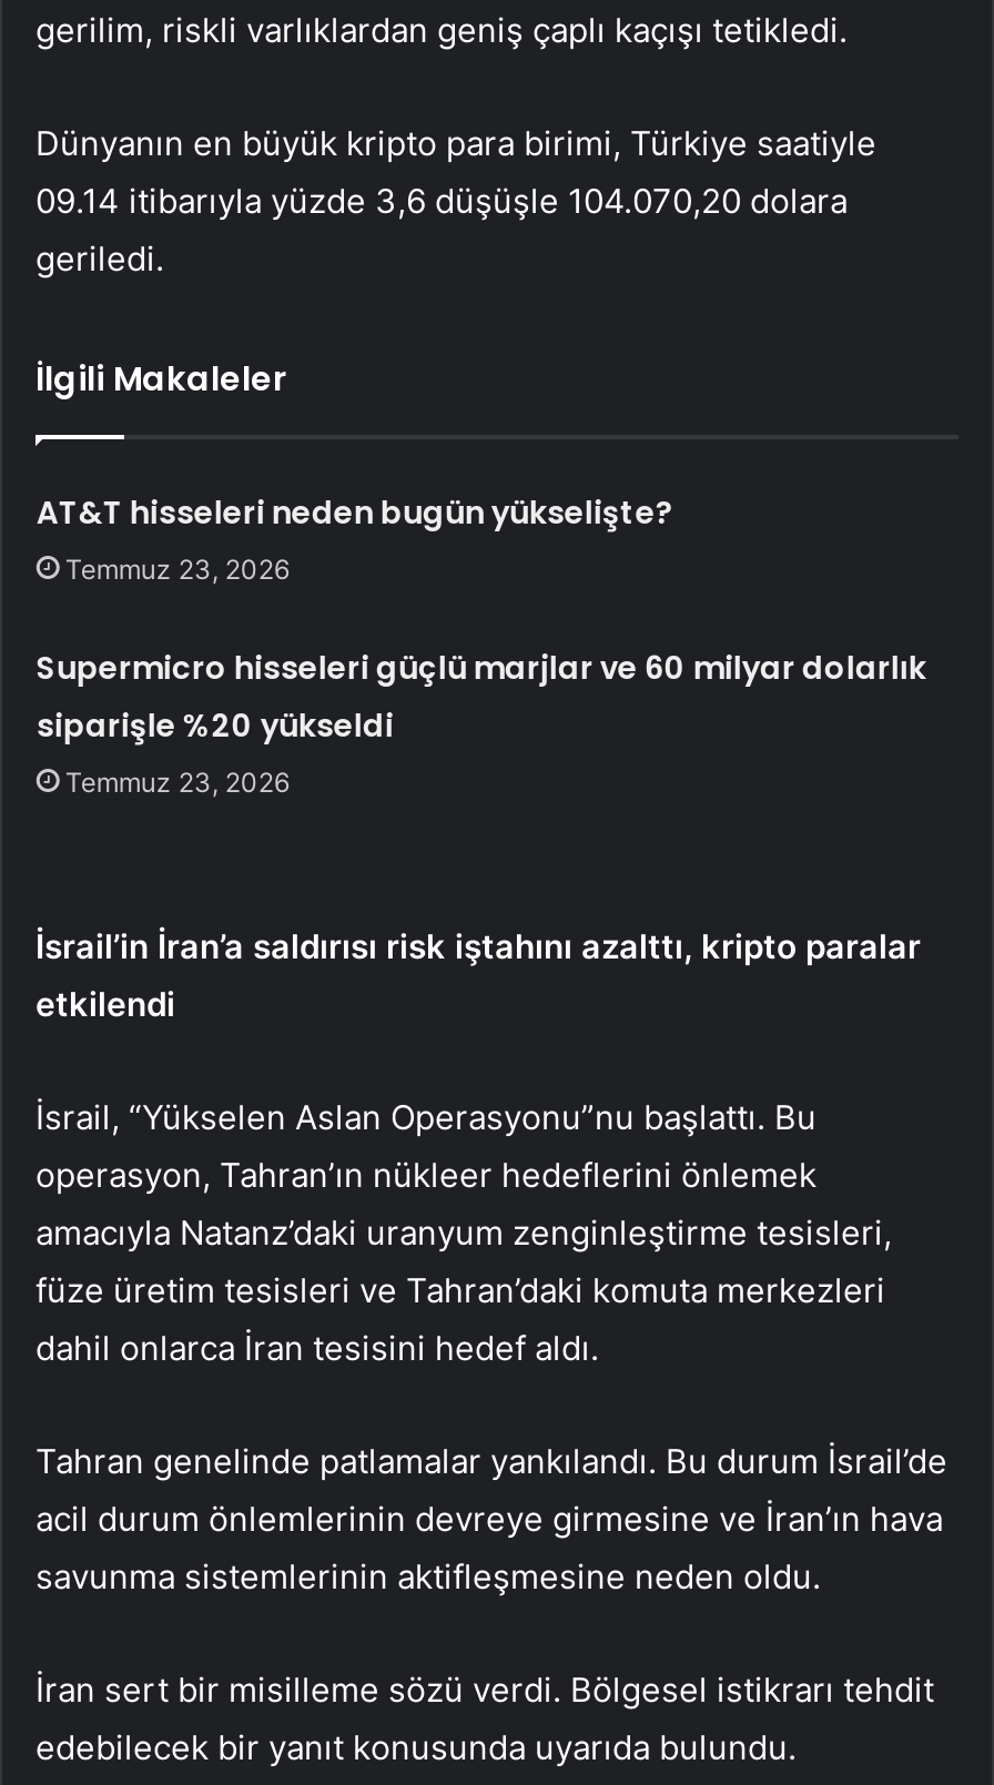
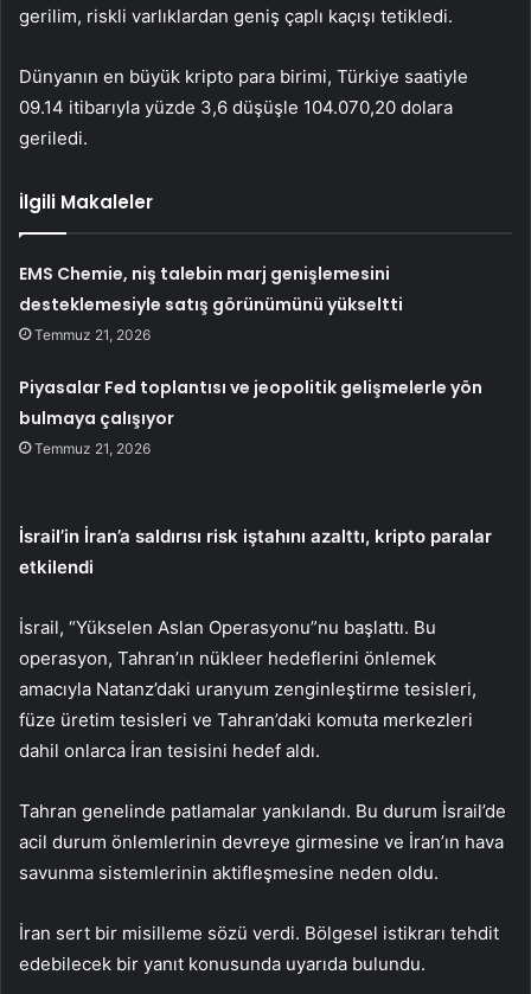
[36,491,673,587] AT&T hisseleri neden bugün yükselişte? | Temmuz 23, 2026 -> [19,262,403,344] EMS Chemie, niş talebin marj genişlemesini | desteklemesiyle satış görünümünü yükseltti | Temmuz 21, 2026
[36,647,926,800] Supermicro hisseleri güçlü marjlar ve 60 milyar dolarlık | siparişle %20 yükseldi | Temmuz 23, 2026 -> [19,376,483,458] Piyasalar Fed toplantısı ve jeopolitik gelişmelerle yön | bulmaya çalışıyor | Temmuz 21, 2026

